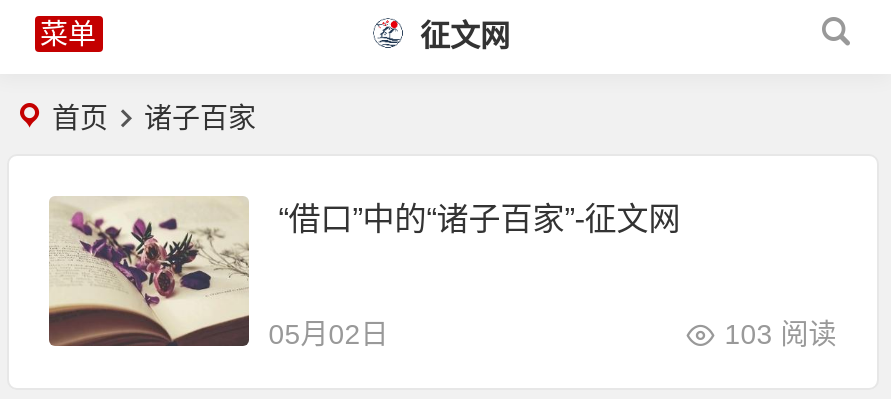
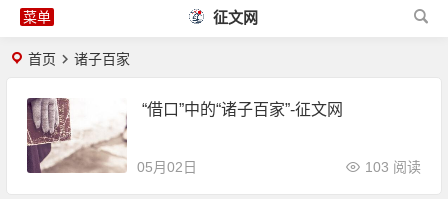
[47,196,251,348] [image] -> [26,97,127,174] [image]

